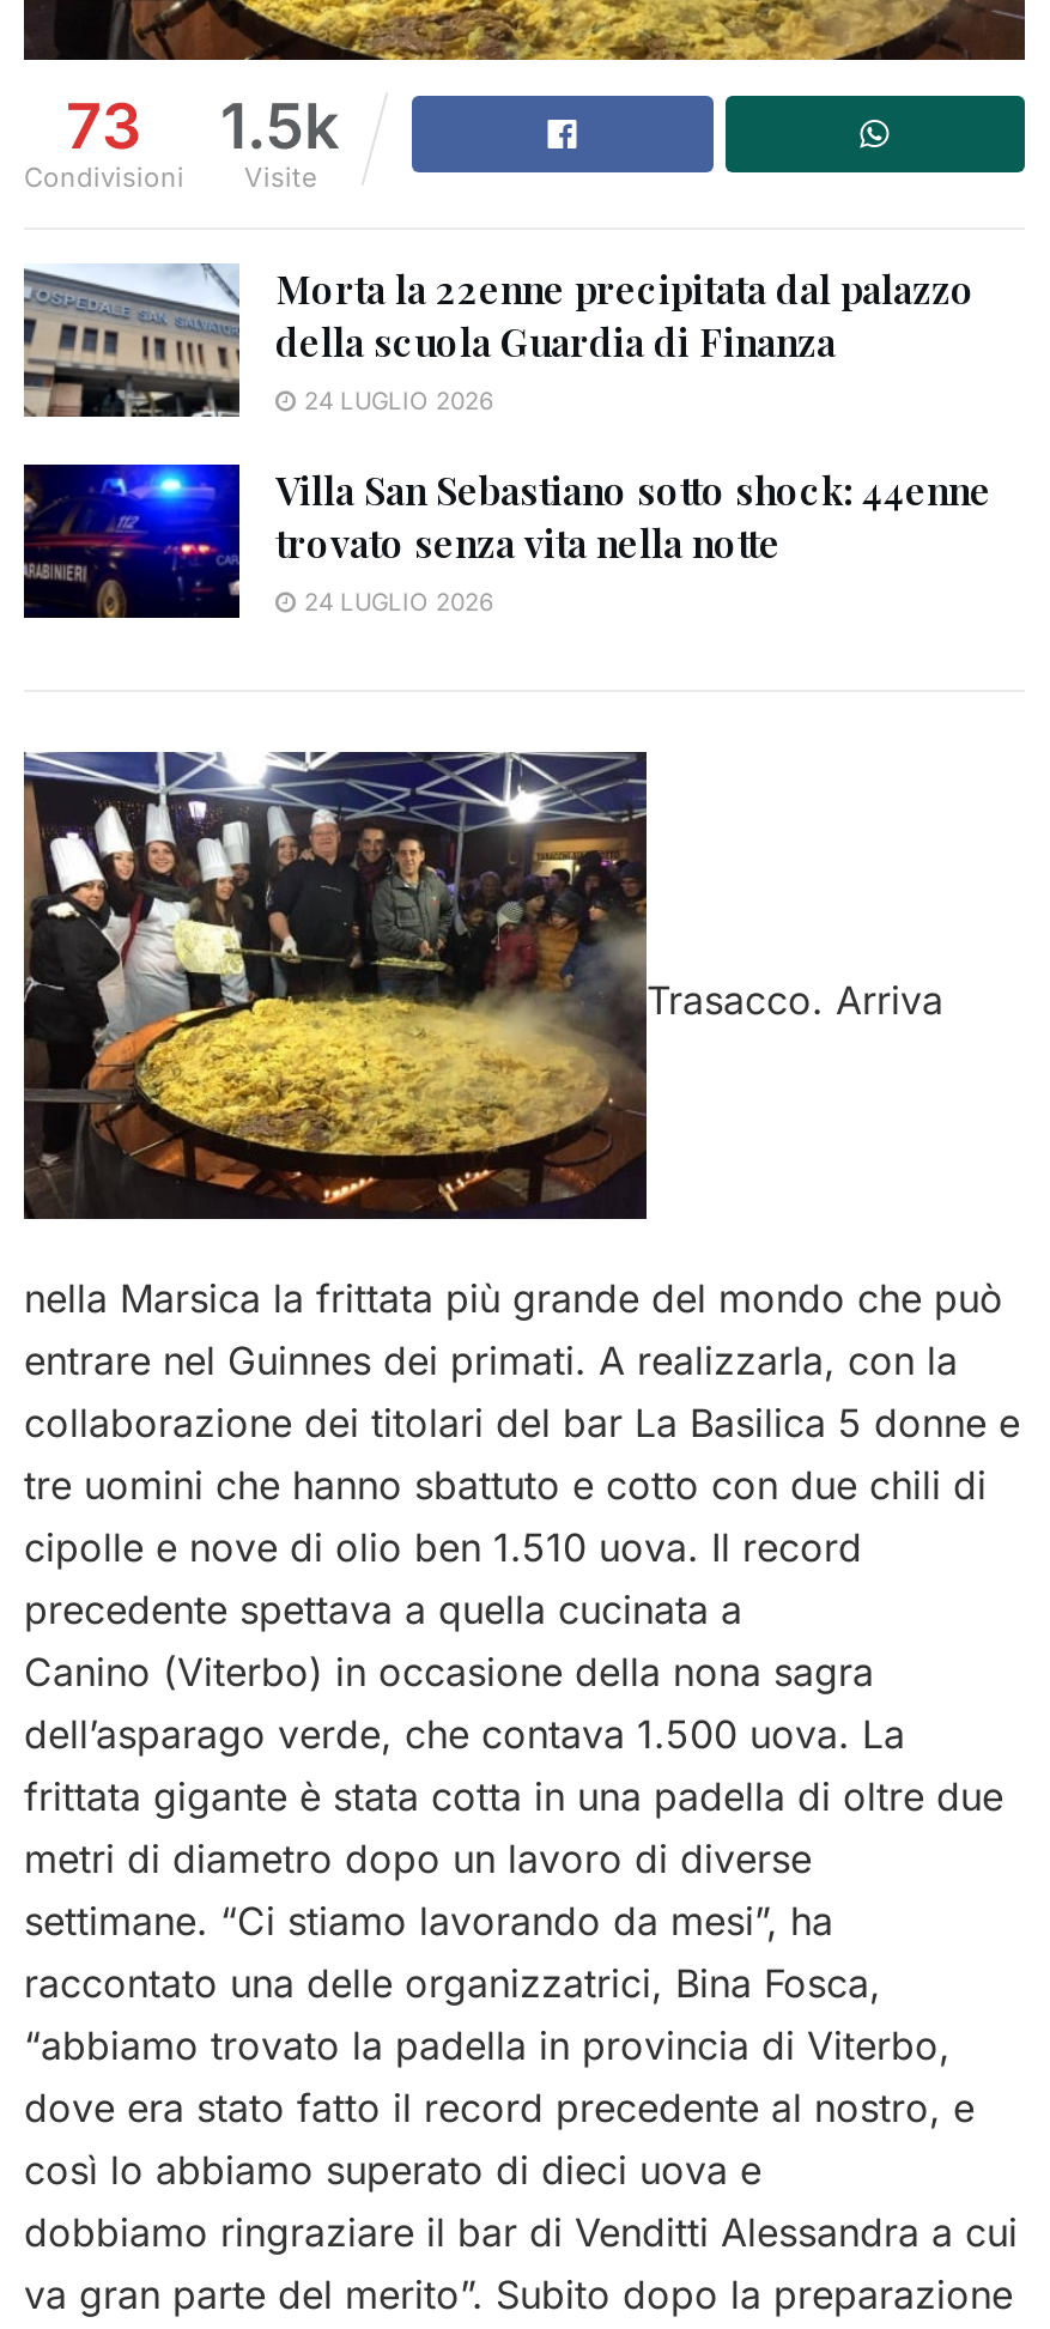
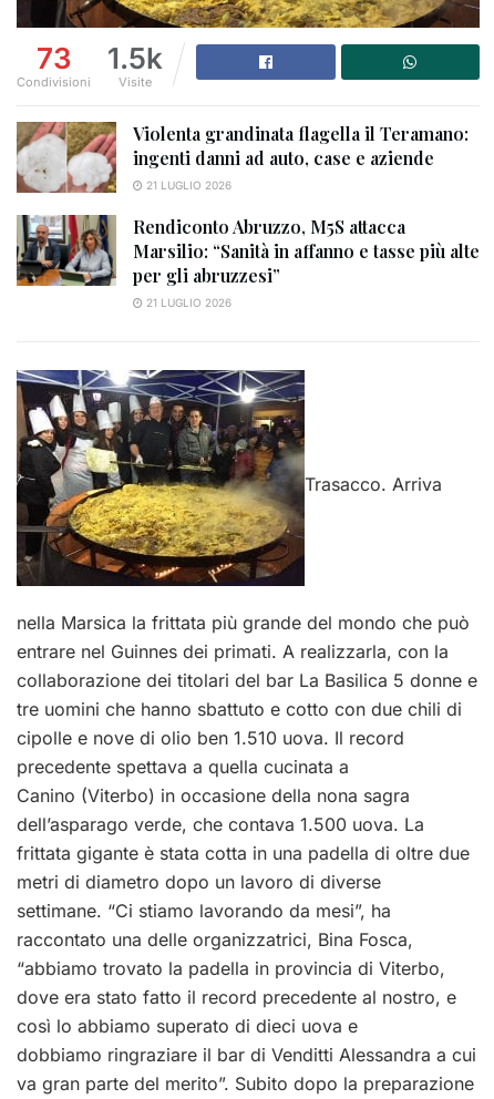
[24,262,975,417] [image] | Morta la 22enne precipitata dal palazzo | della scuola Guardia di Finanza | 24 LUGLIO 2026 -> [17,121,469,194] [image] | Violenta grandinata flagella il Teramano: | ingenti danni ad auto, case e aziende | 21 LUGLIO 2026
[22,462,991,620] [image] | Villa San Sebastiano sotto shock: 44enne | trovato senza vita nella notte | 24 LUGLIO 2026 -> [16,214,480,309] [image] | Rendiconto Abruzzo, M5S attacca | Marsilio: “Sanità in affanno e tasse più alte | per gli abruzzesi” | 21 LUGLIO 2026

